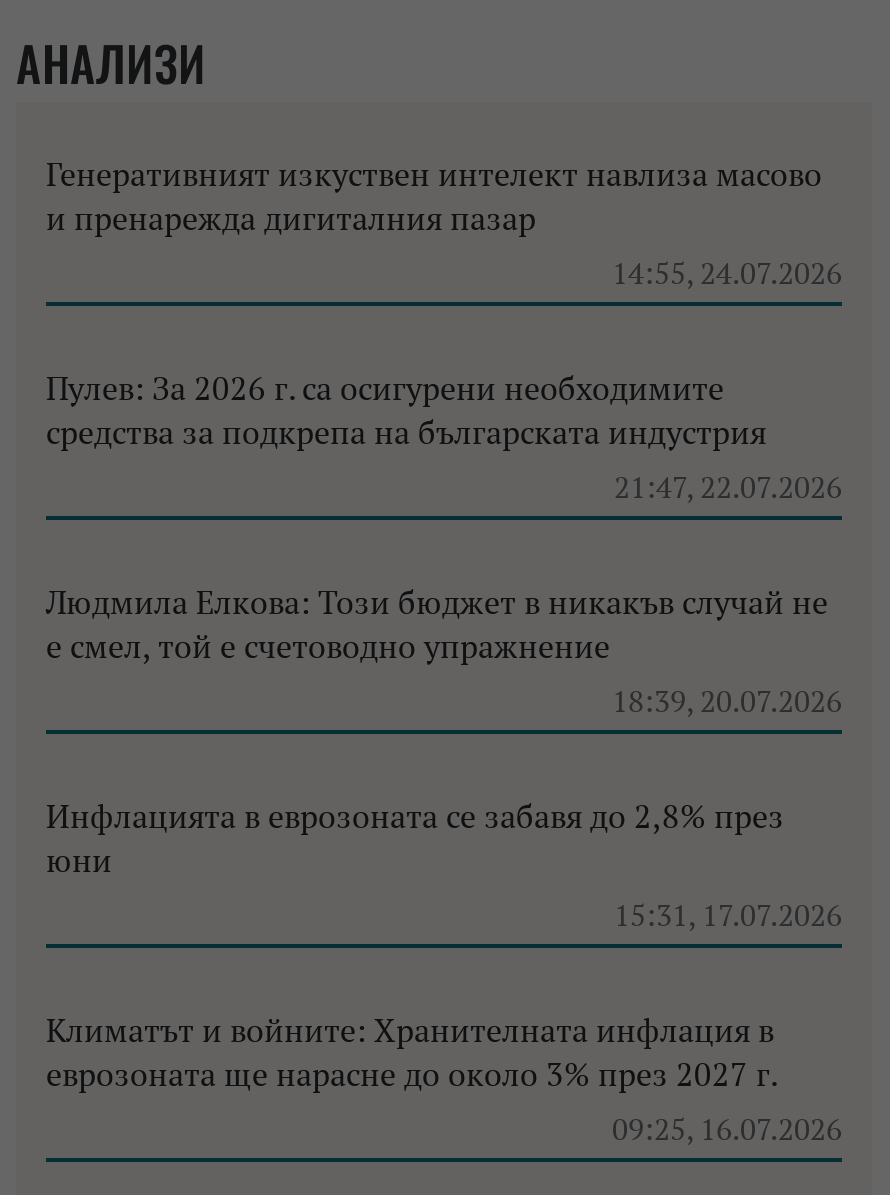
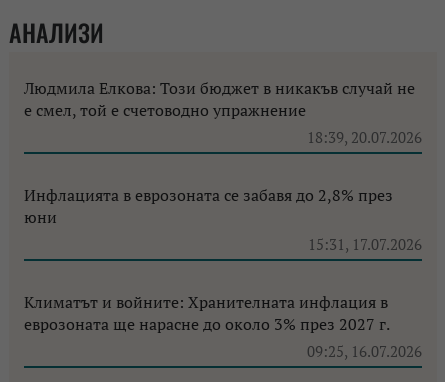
[46,152,842,506] Генеративният изкуствен интелект навлиза масово | и пренарежда дигиталния пазар | 14:55, 24.07.2026 | Пулев: За 2026 г. са осигурени необходимите | средства за подкрепа на българската индустрия | 21:47, 22.07.2026 -> none

